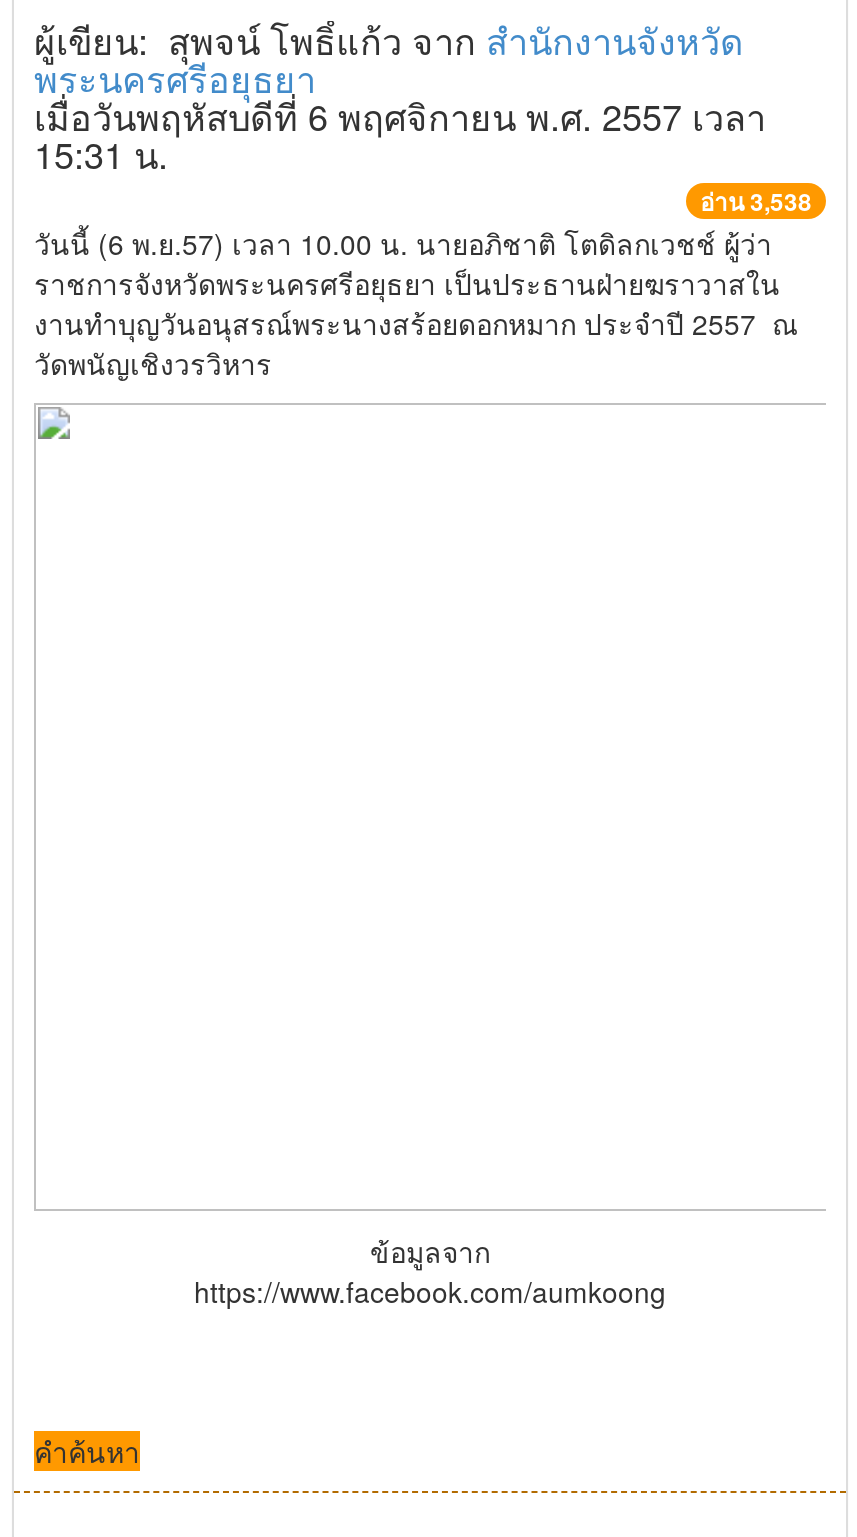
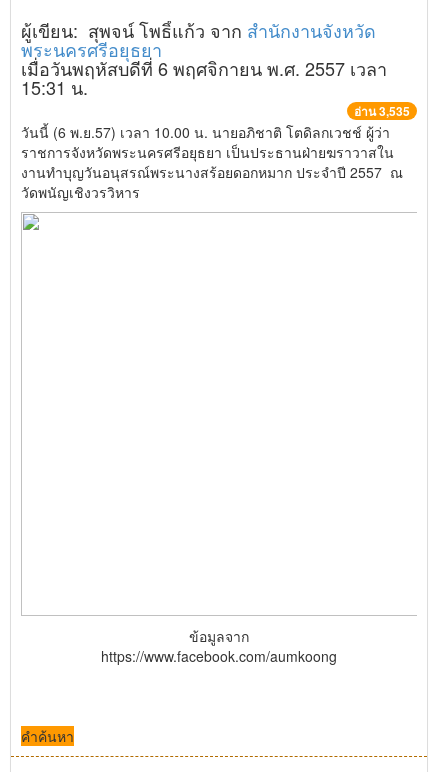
[700,183,812,219] อ่าน 3,538 -> [354,102,410,120] อ่าน 3,535

